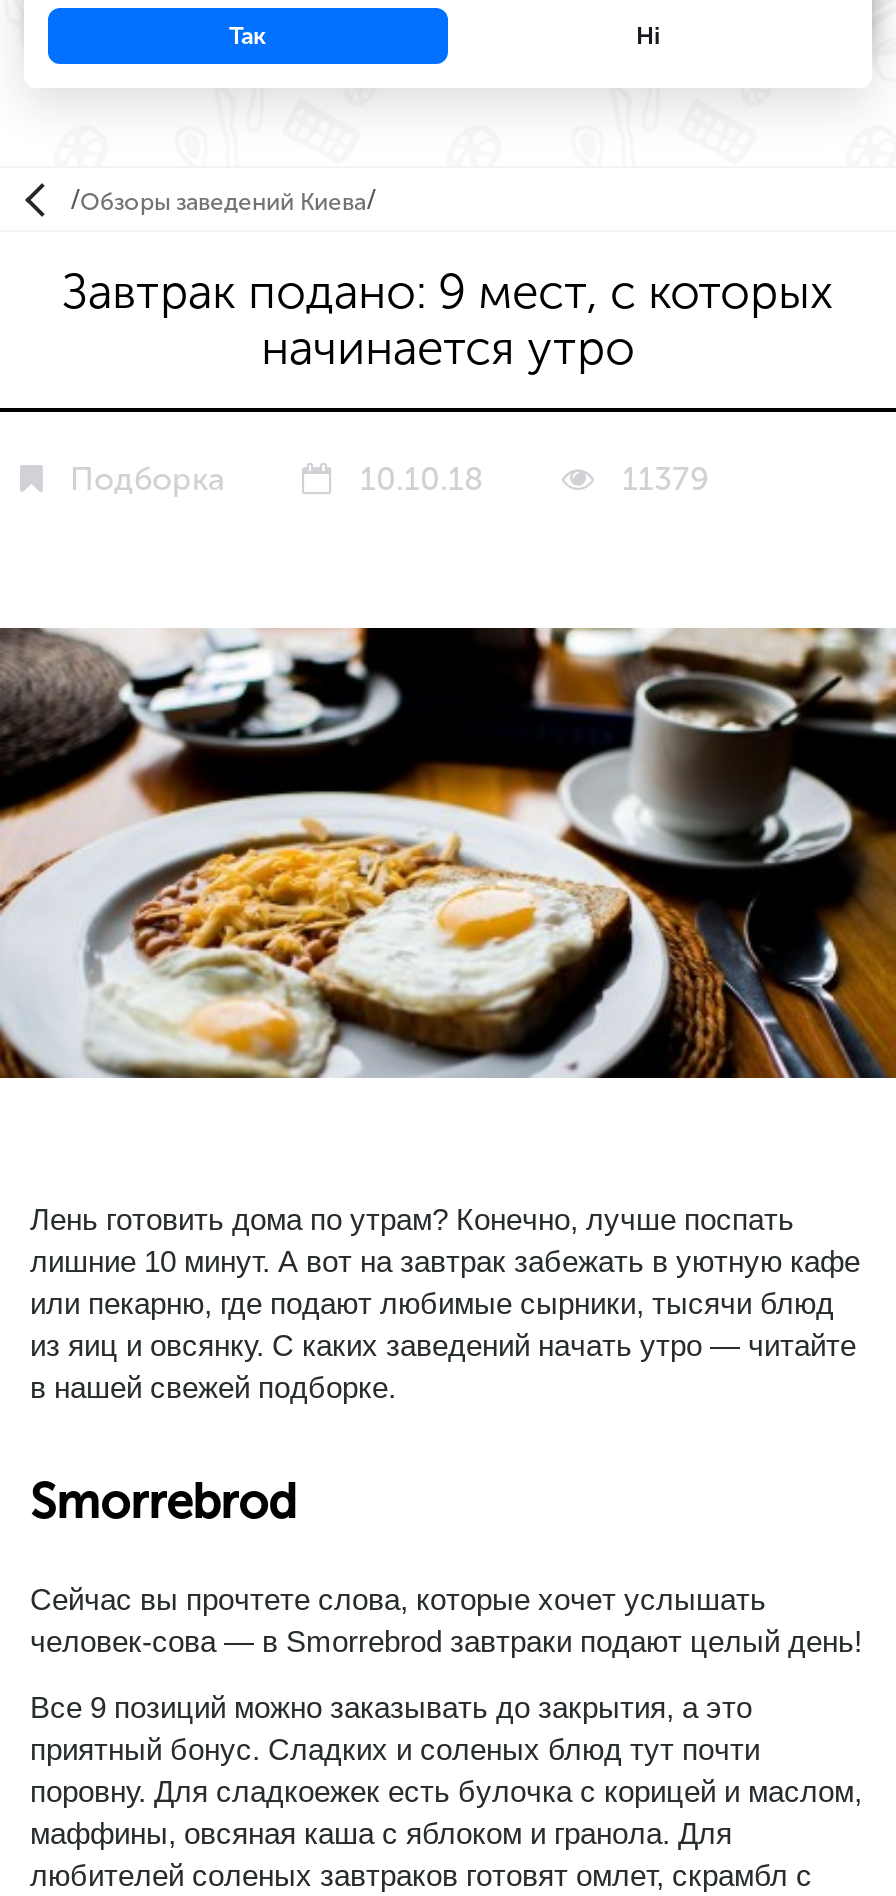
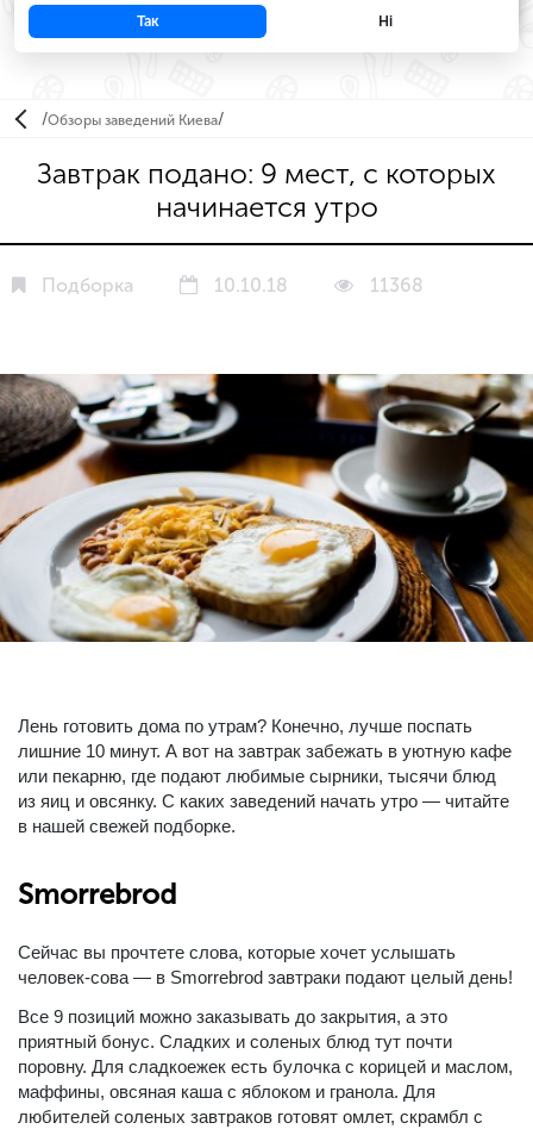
[622,460,710,498] 11379 -> [370,274,424,297] 11368

